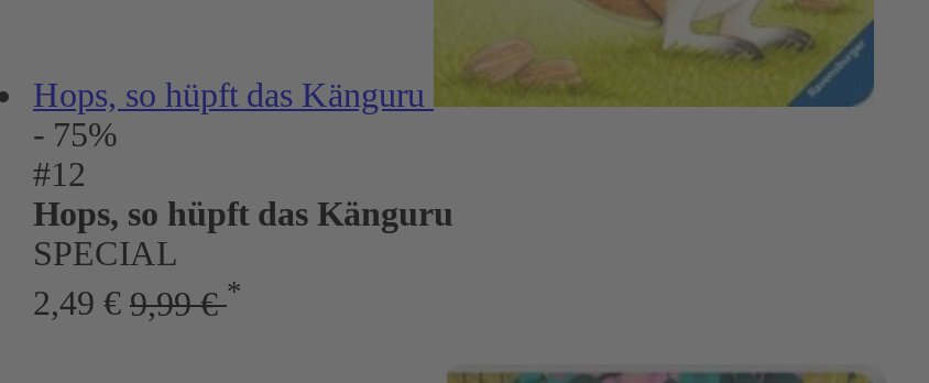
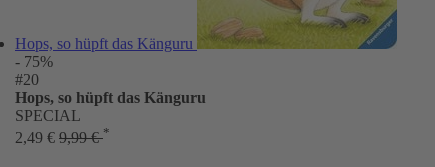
[33,156,86,193] #12 -> [15,71,39,88] #20

